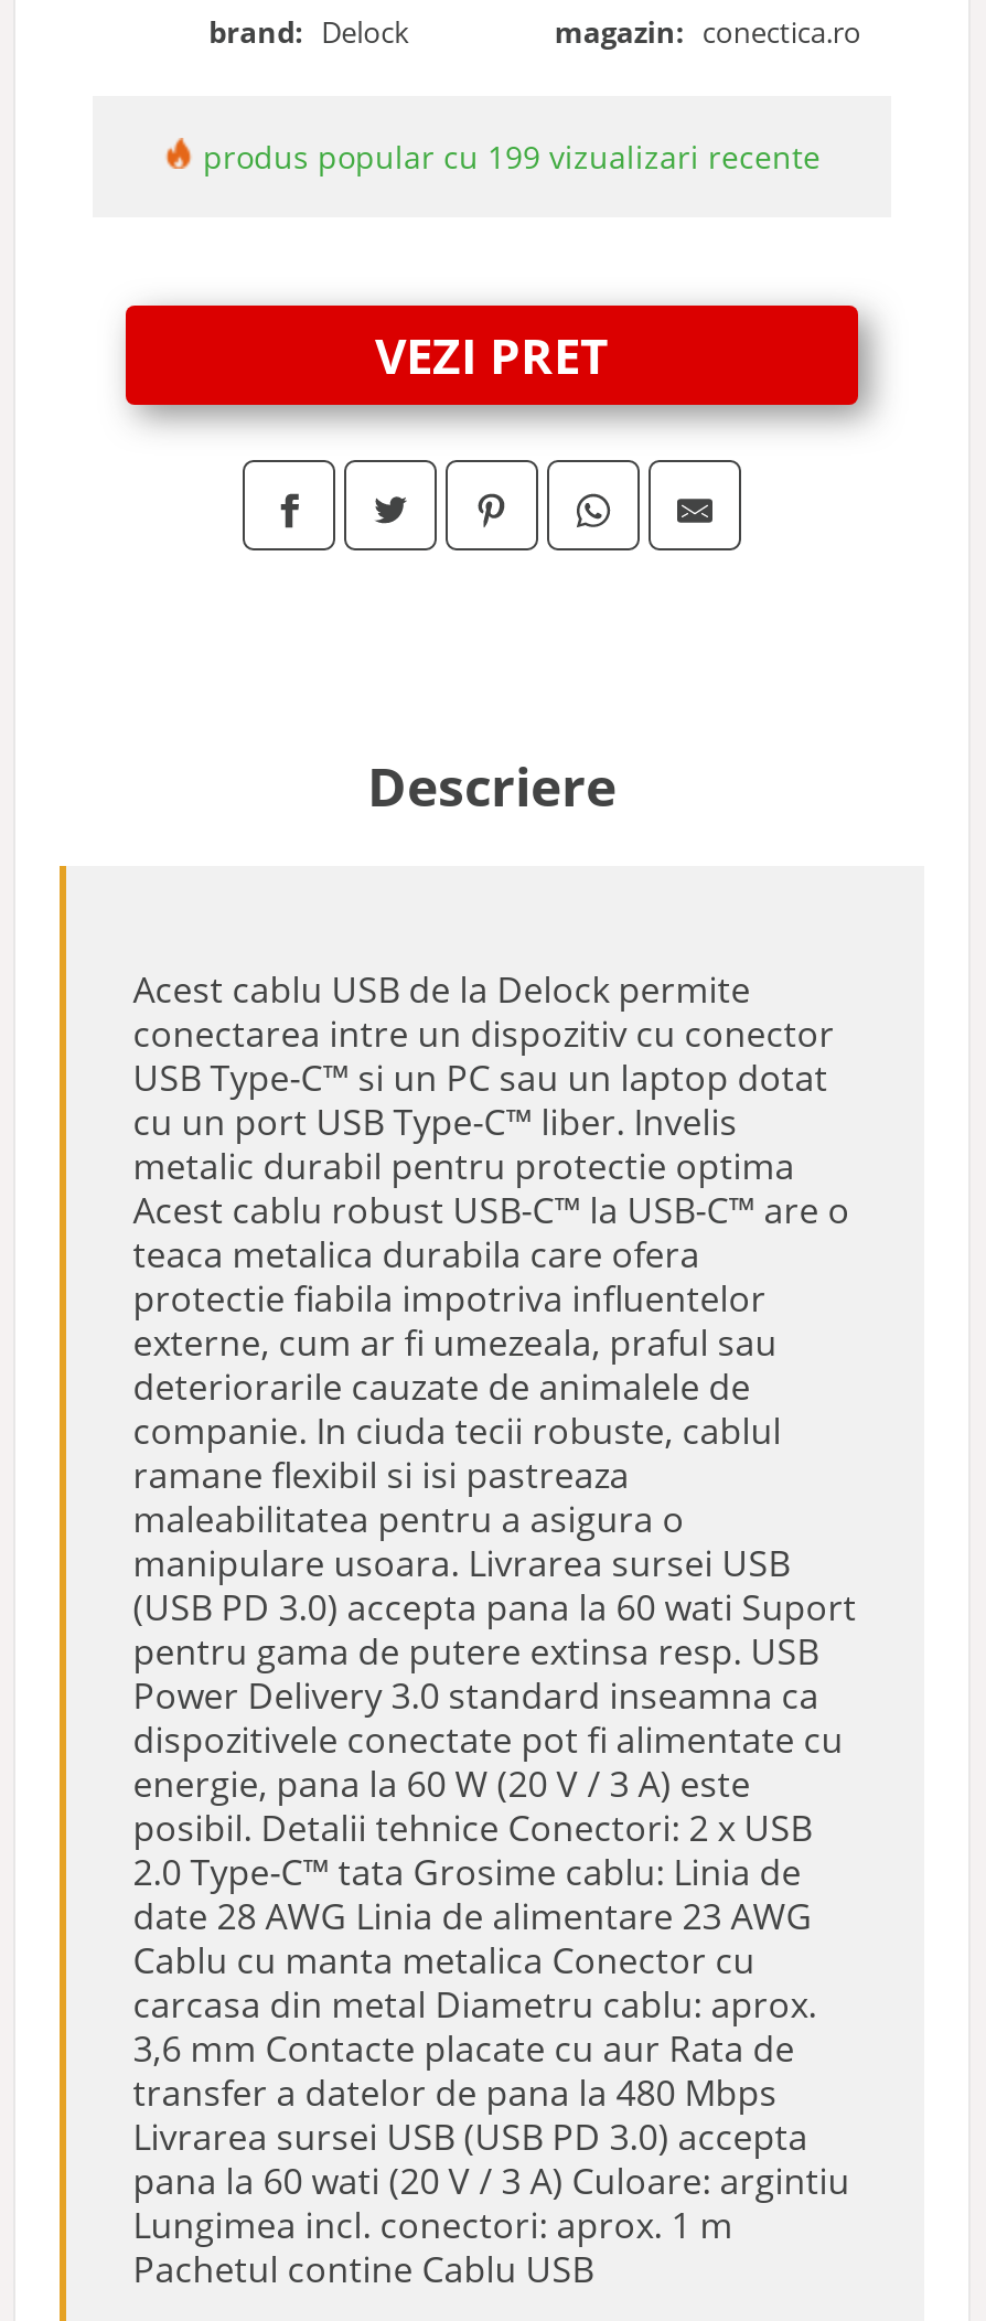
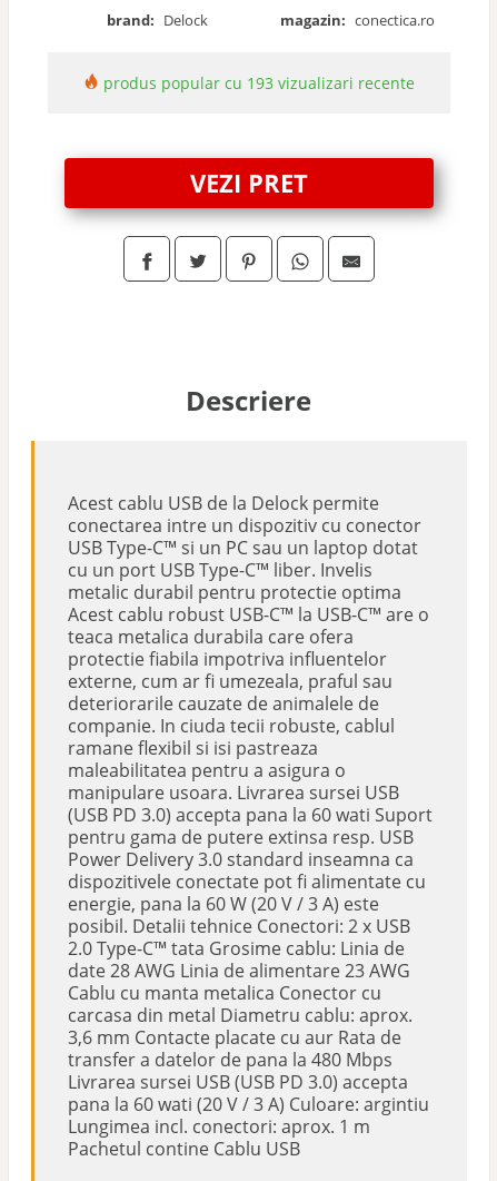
[194,136,821,178] produs popular cu 199 vizualizari recente -> [99,72,415,94] produs popular cu 193 vizualizari recente

